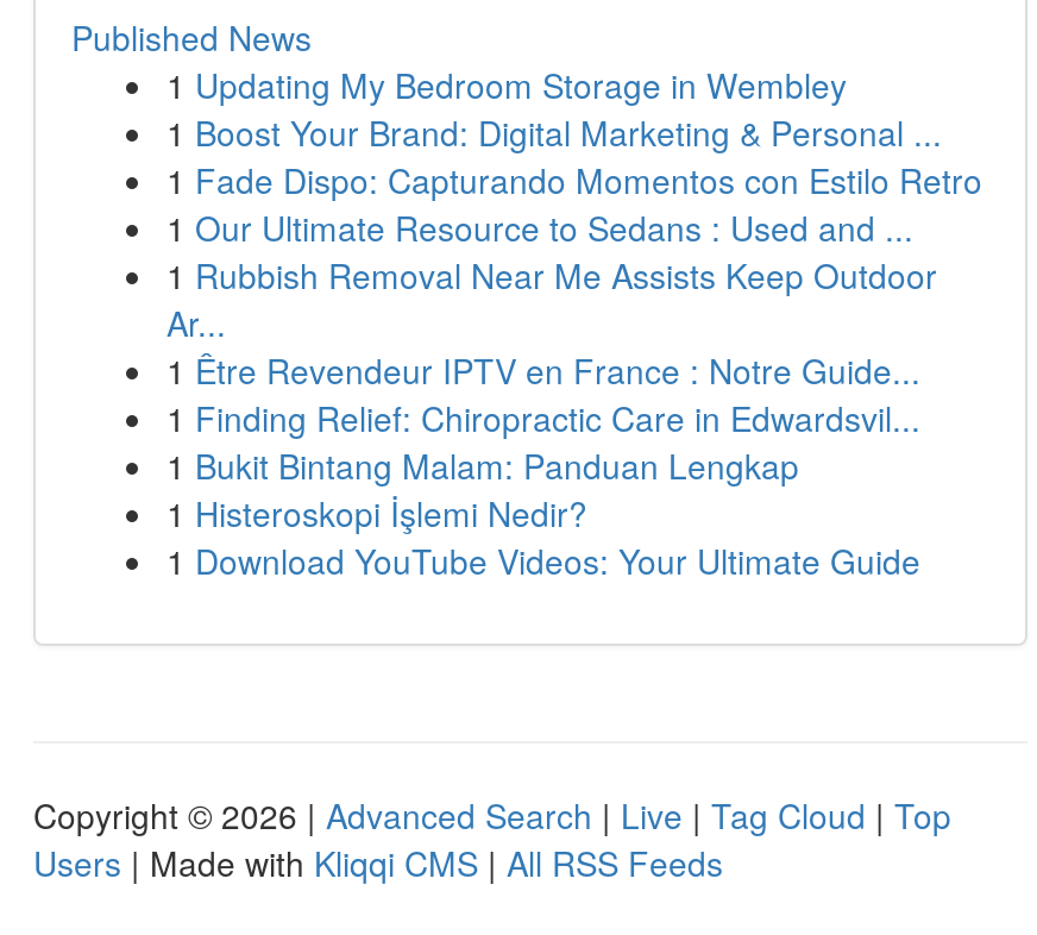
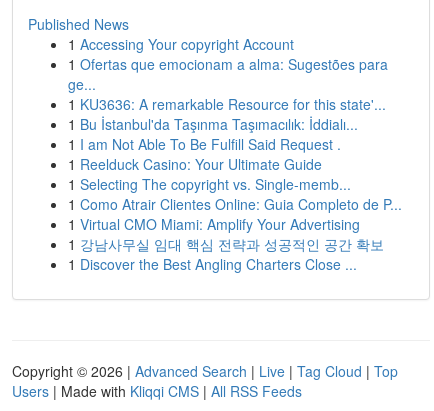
[166,61,982,584] 1 Updating My Bedroom Storage in Wembley | 1 Boost Your Brand: Digital Marketing & Personal ... | 1 Fade Dispo: Capturando Momentos con Estilo Retro | 1 Our Ultimate Resource to Sedans : Used and ... | 1 Rubbish Removal Near Me Assists Keep Outdoor | Ar... | 1 Être Revendeur IPTV en France : Notre Guide... | 1 Finding Relief: Chiropractic Care in Edwardsvil... | 1 Bukit Bintang Malam: Panduan Lengkap | 1 Histeroskopi İşlemi Nedir? | 1 Download YouTube Videos: Your Ultimate Guide -> [68,34,402,274] 1 Accessing Your copyright Account | 1 Ofertas que emocionam a alma: Sugestões para | ge... | 1 KU3636: A remarkable Resource for this state'... | 1 Bu İstanbul'da Taşınma Taşımacılık: İddialı... | 1 I am Not Able To Be Fulfill Said Request . | 1 Reelduck Casino: Your Ultimate Guide | 1 Selecting The copyright vs. Single-memb... | 1 Como Atrair Clientes Online: Guia Completo de P... | 1 Virtual CMO Miami: Amplify Your Advertising | 1 강남사무실 임대 핵심 전략과 성공적인 공간 확보 | 1 Discover the Best Angling Charters Close ...

